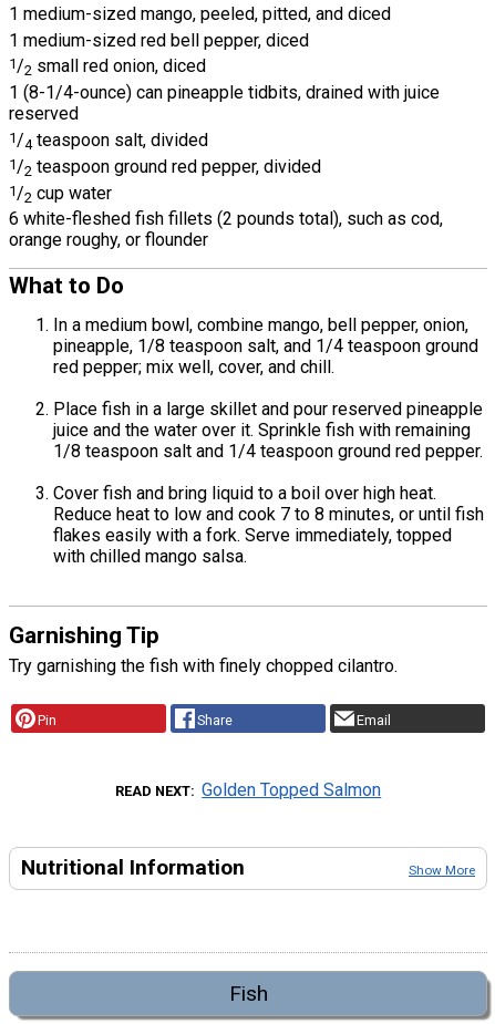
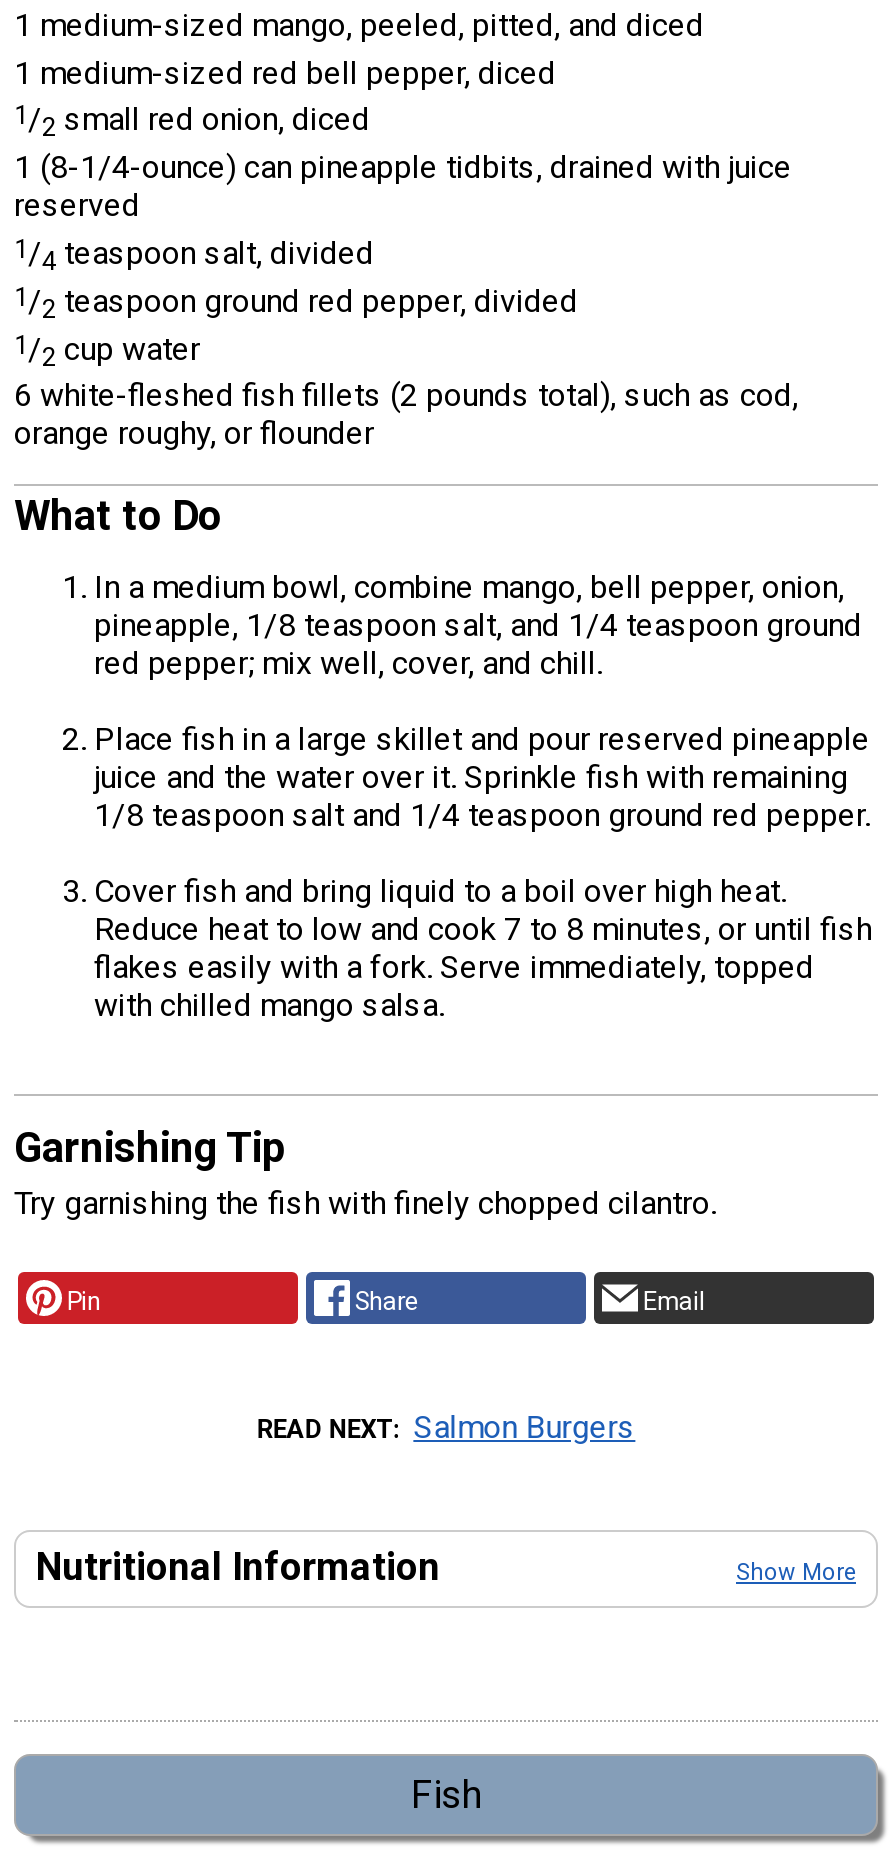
[202,779,381,800] Golden Topped Salmon -> [413,1408,635,1446] Salmon Burgers

